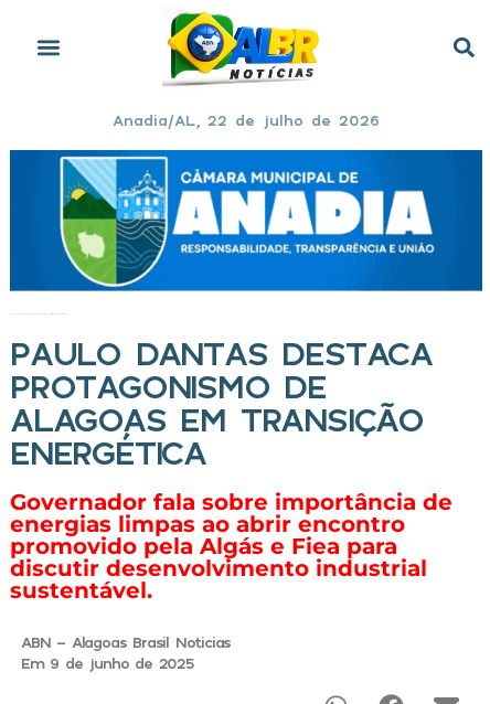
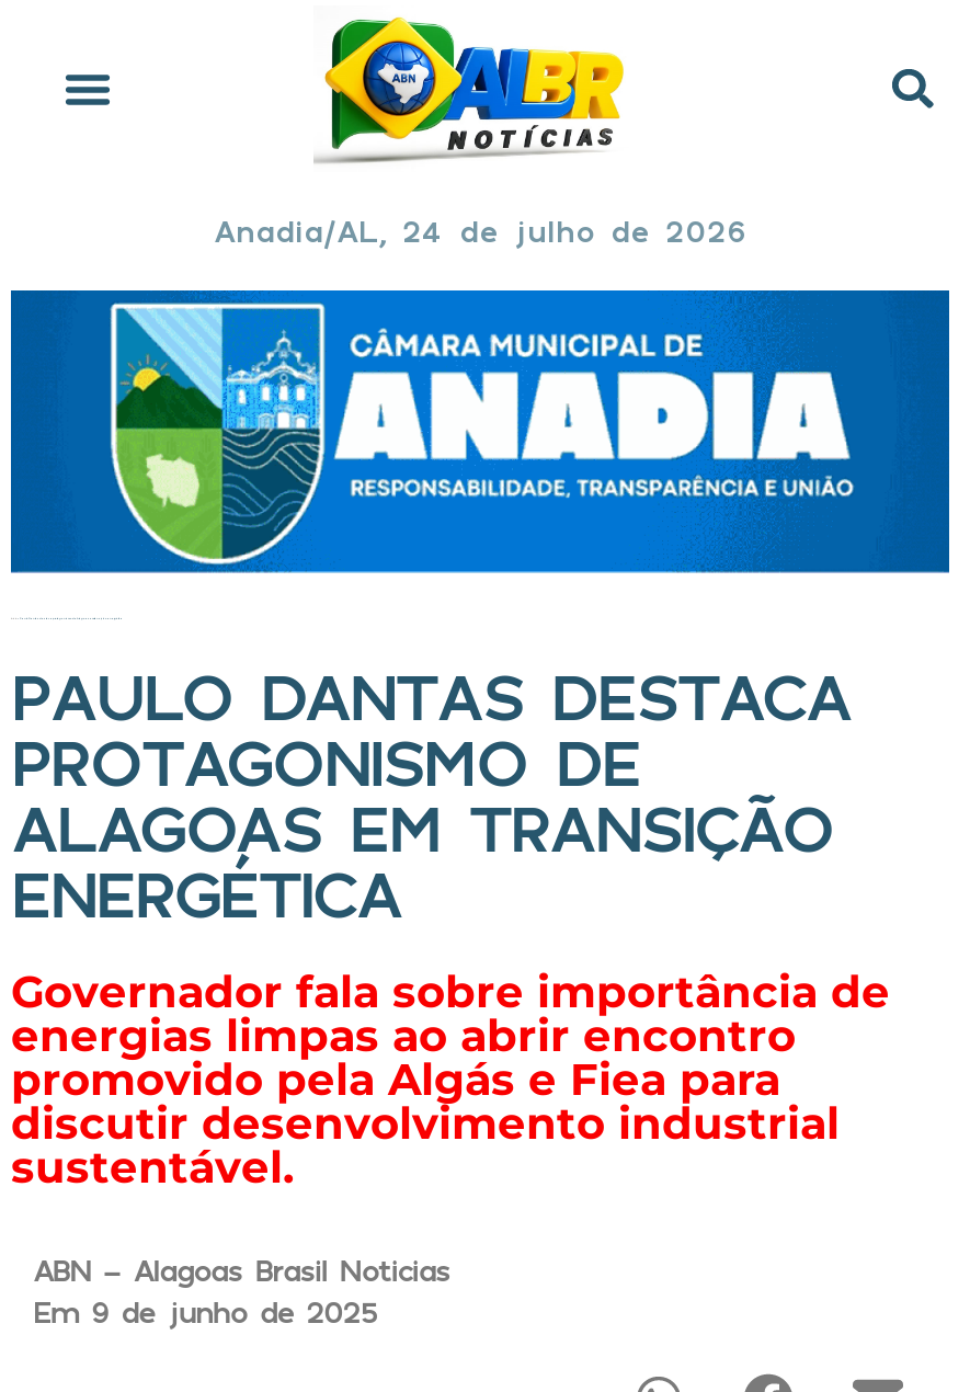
[113,110,380,129] Anadia/AL, 22 de julho de 2026 -> [214,212,746,249] Anadia/AL, 24 de julho de 2026

